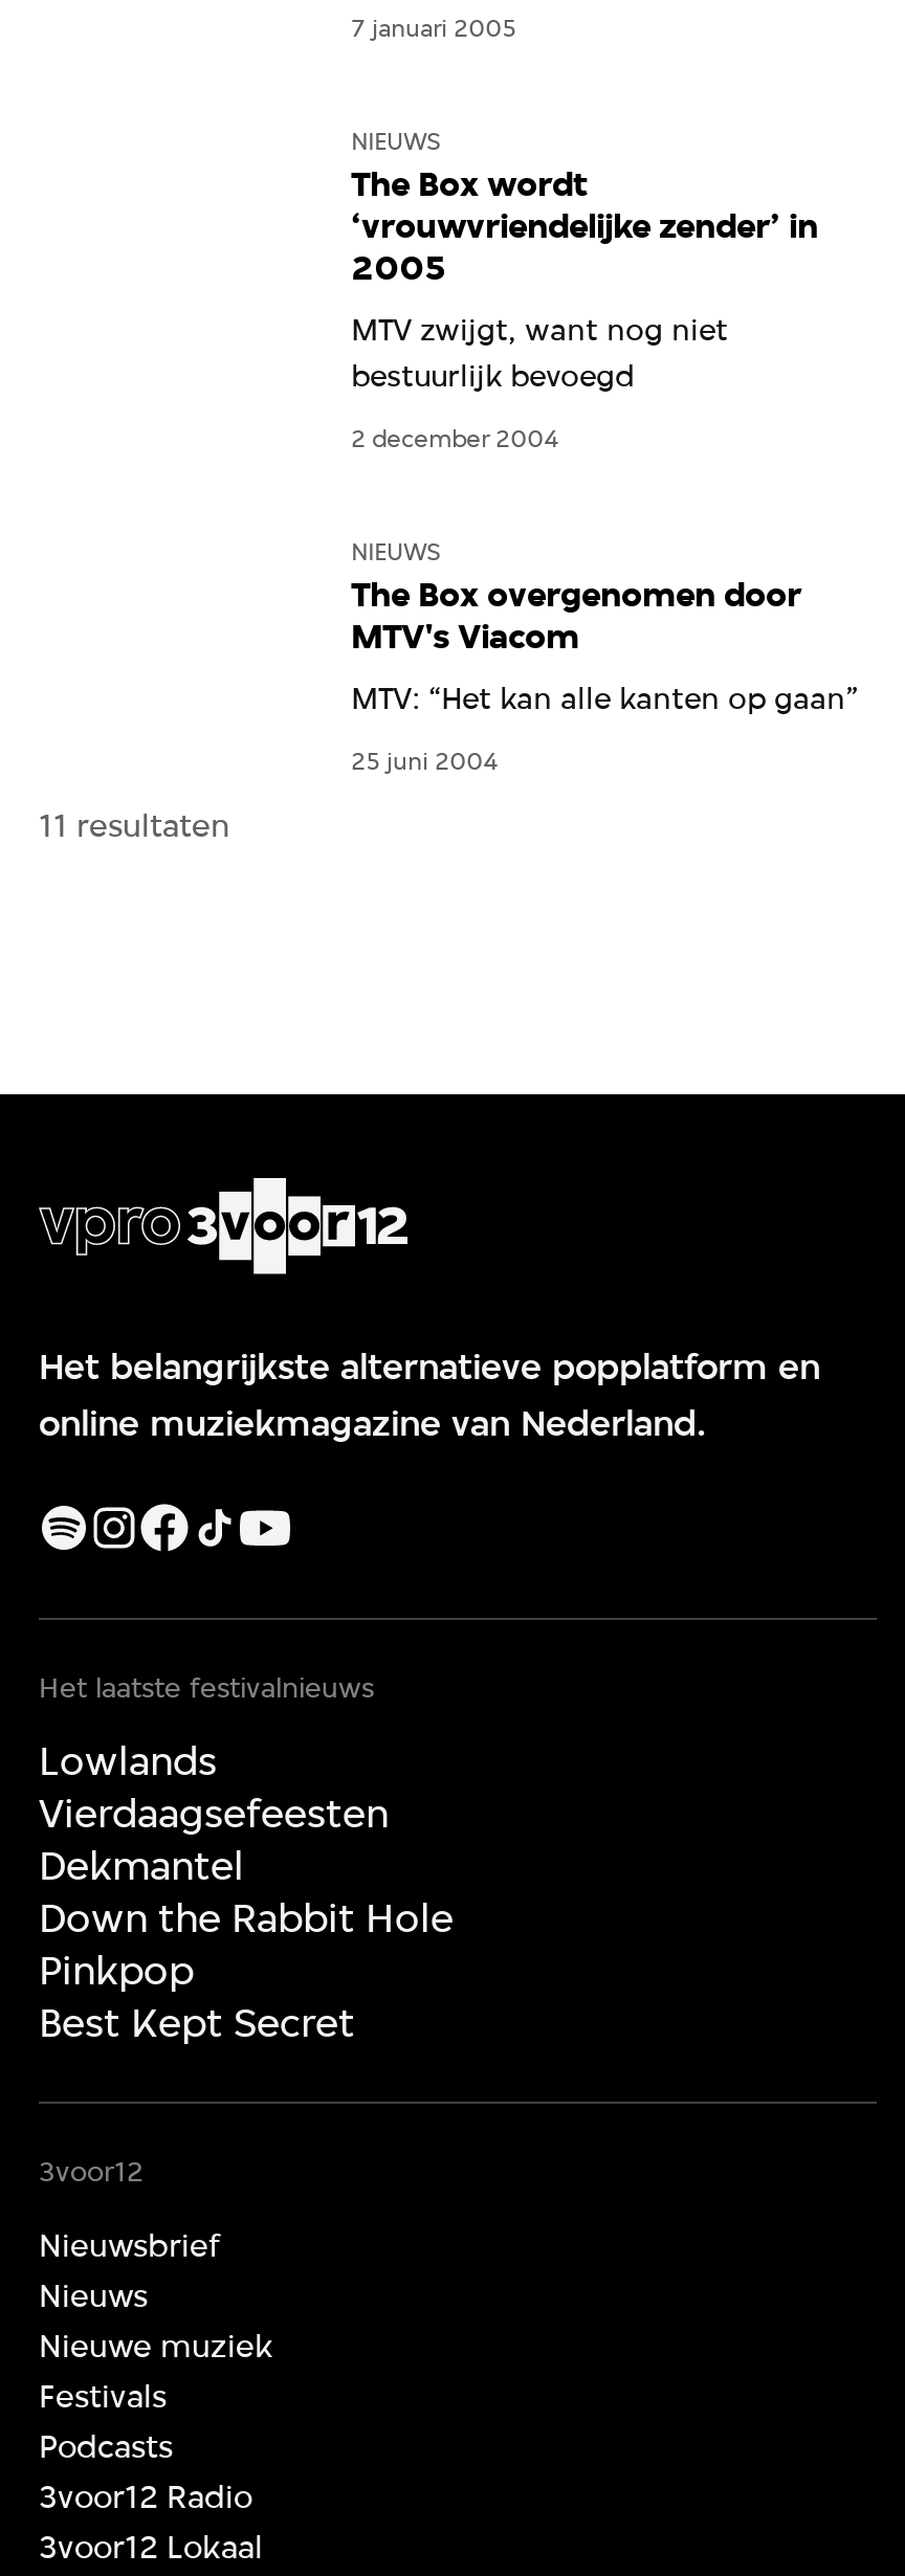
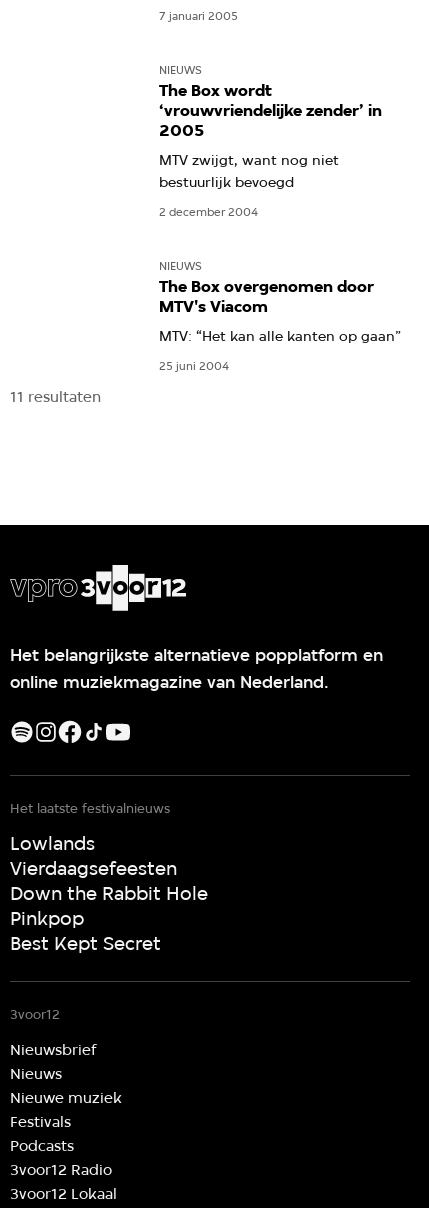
[39,1843,244,1891] Dekmantel -> none

